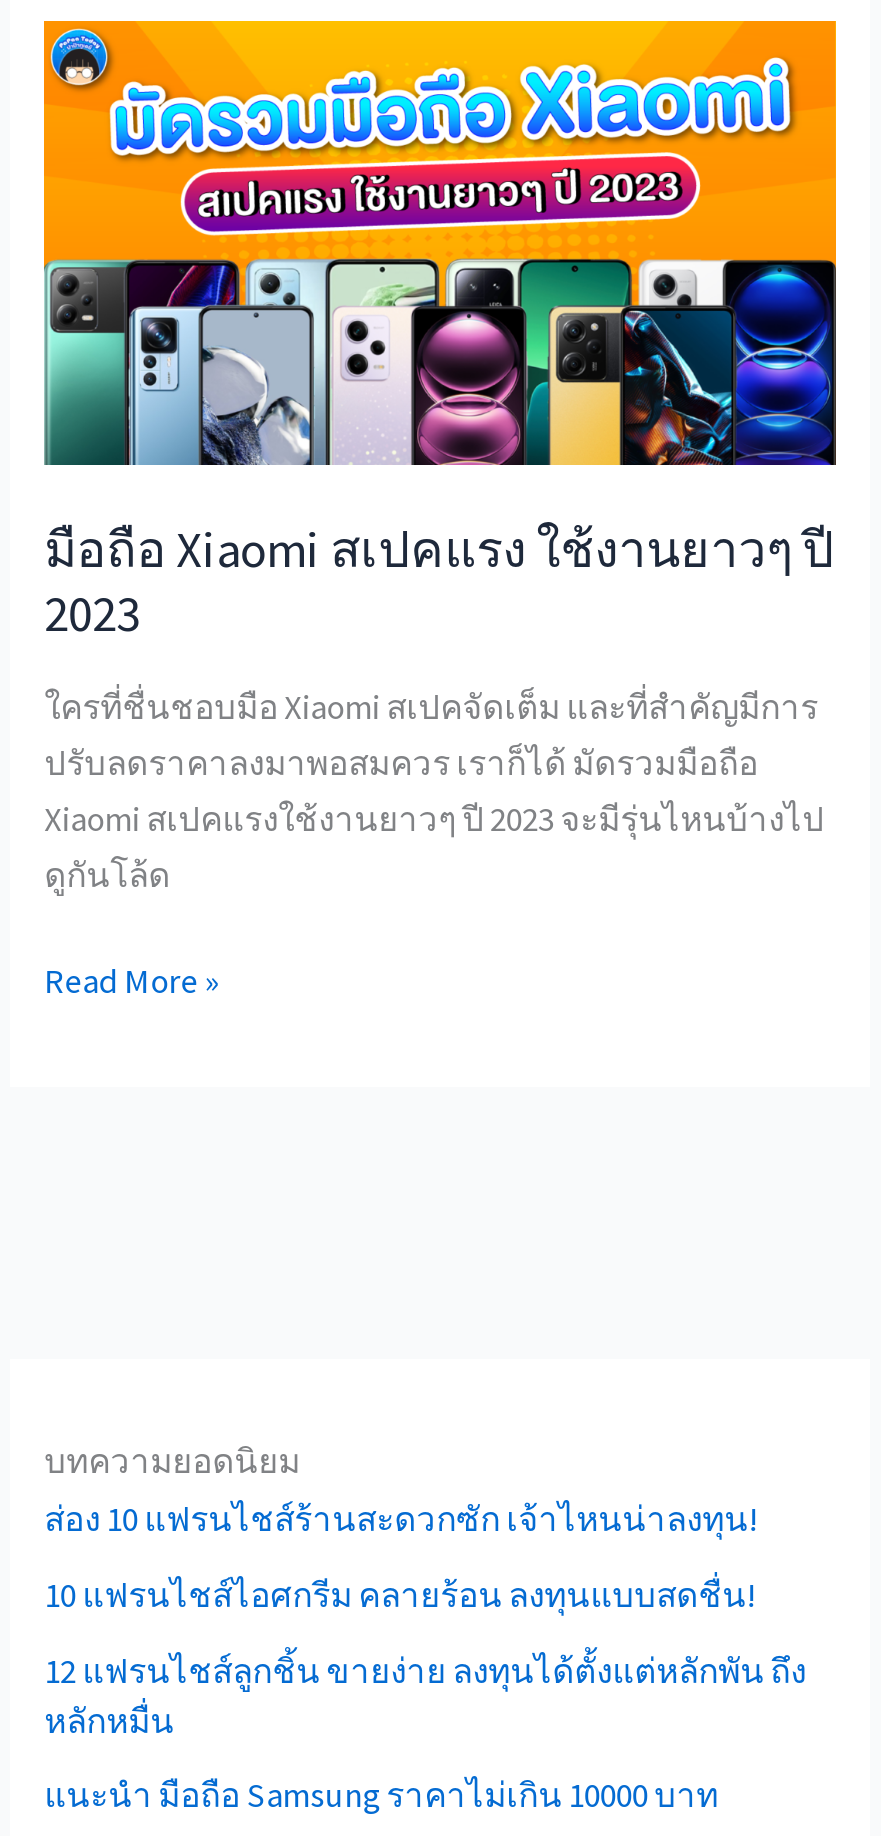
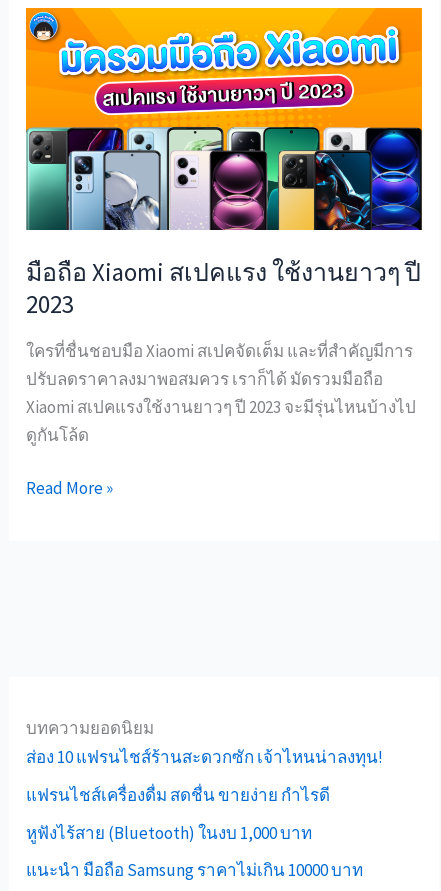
[44,1573,756,1617] 10 แฟรนไชส์ไอศกรีม คลายร้อน ลงทุนแบบสดชื่น! -> [26,784,330,806] แฟรนไชส์เครื่องดื่ม สดชื่น ขายง่าย กำไรดี
[44,1648,806,1742] 12 แฟรนไชส์ลูกชิ้น ขายง่าย ลงทุนได้ตั้งแต่หลักพัน ถึง | หลักหมื่น -> [26,822,312,844] หูฟังไร้สาย (Bluetooth) ในงบ 1,000 บาท

